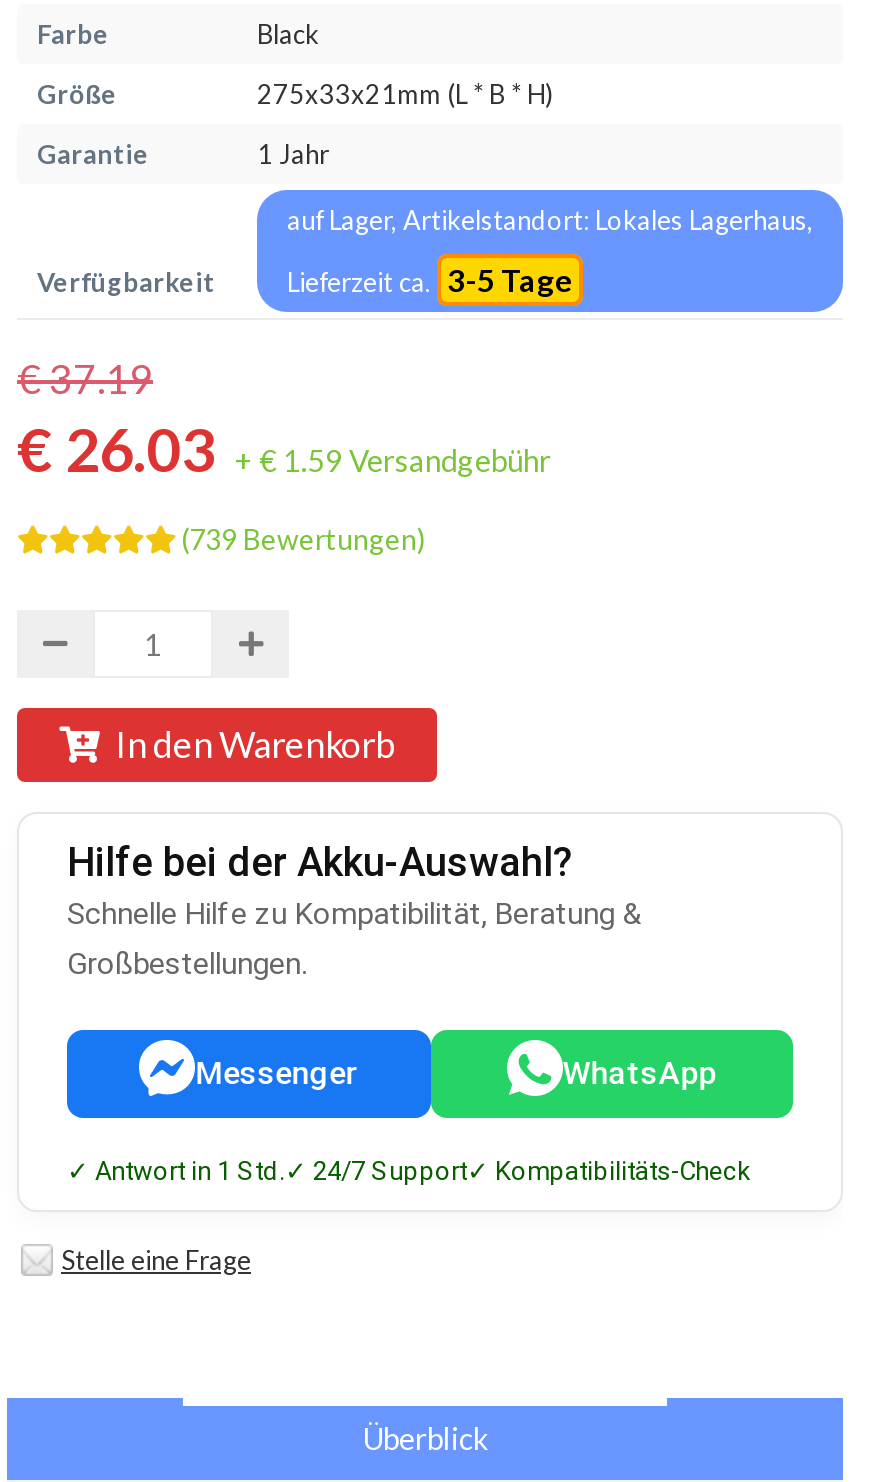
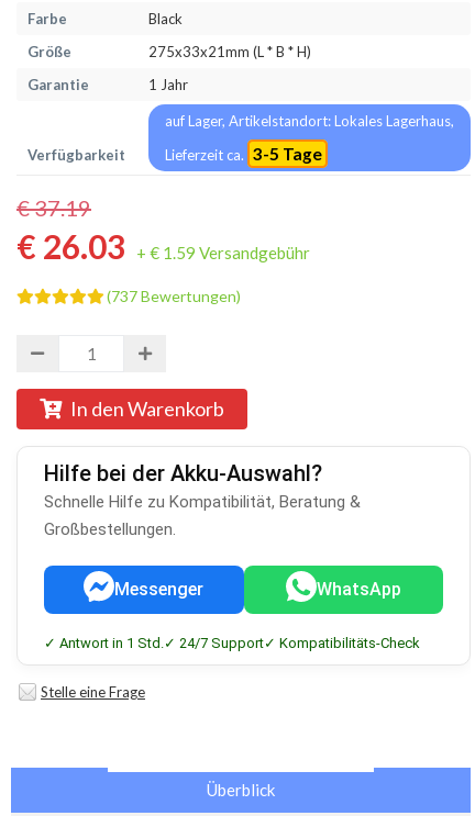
[181,522,425,556] (739 Bewertungen) -> [107,287,241,305] (737 Bewertungen)

